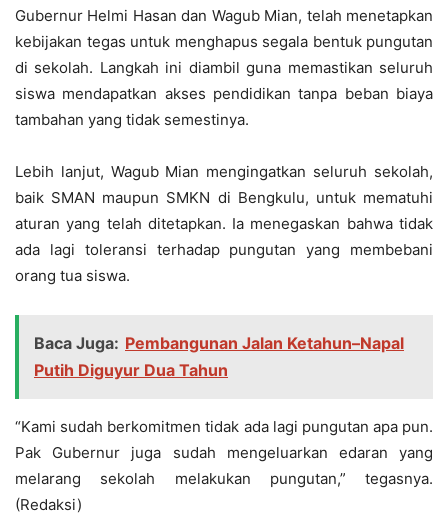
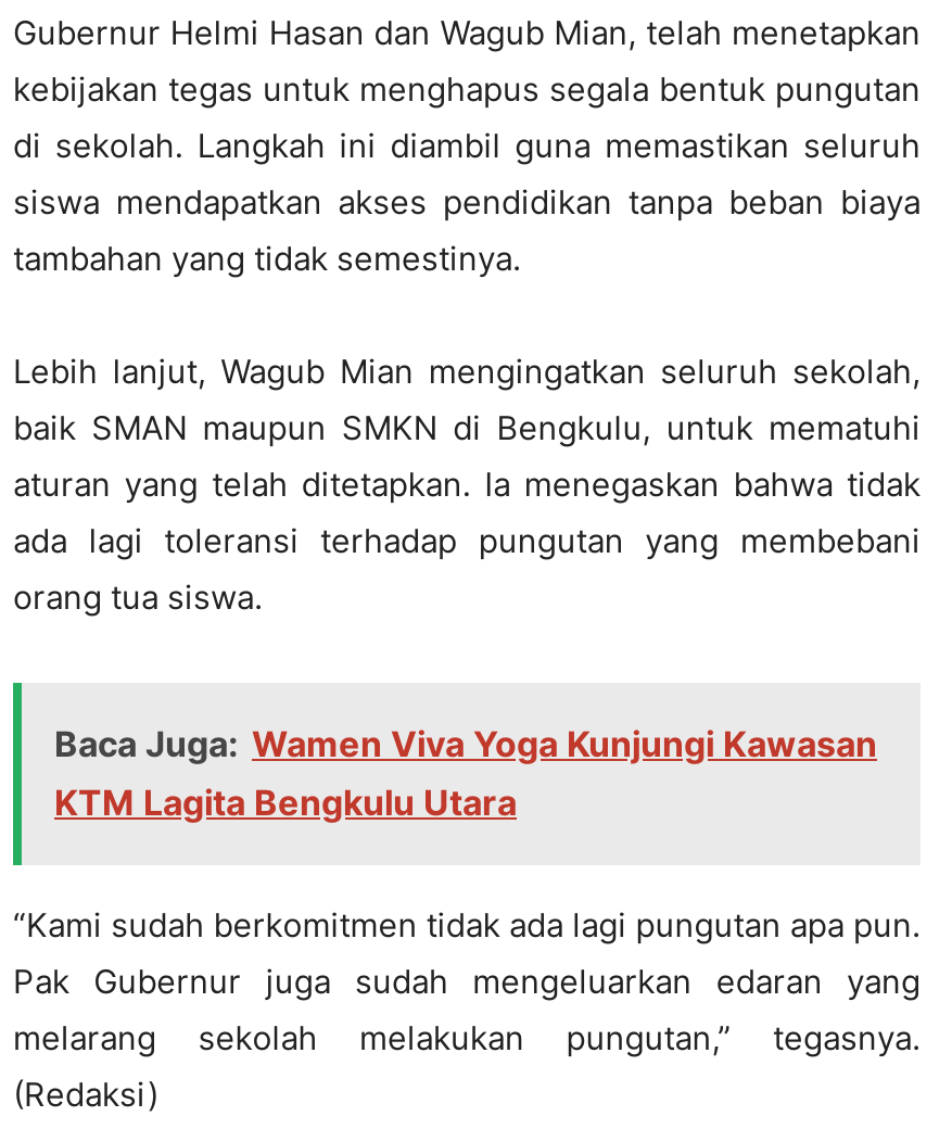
[34,333,404,380] Baca Juga: Pembangunan Jalan Ketahun–Napal | Putih Diguyur Dua Tahun -> [54,723,877,825] Baca Juga: Wamen Viva Yoga Kunjungi Kawasan | KTM Lagita Bengkulu Utara

